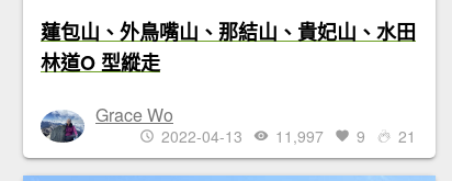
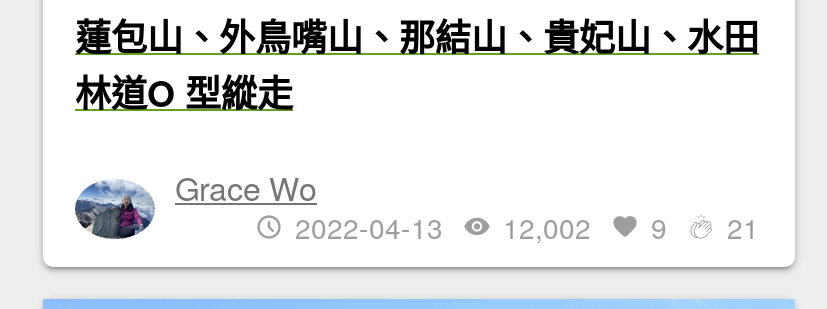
[161,125,416,147] 2022-04-13 11,997 9 21 -> [295,208,759,248] 2022-04-13 12,002 9 21

